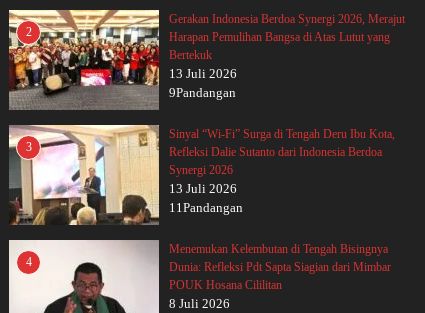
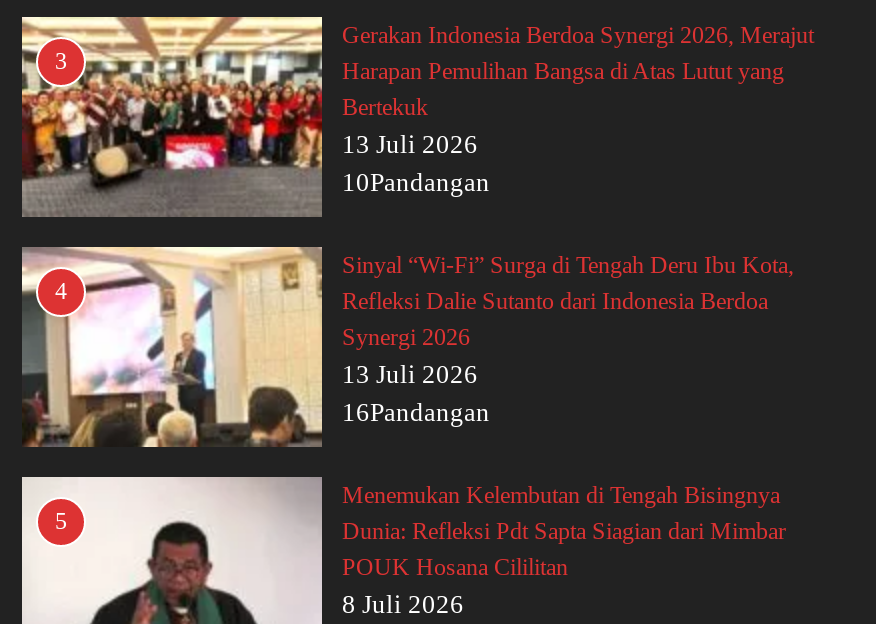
[25,25,31,39] 2 -> [55,48,67,76] 3
[169,85,236,100] 9Pandangan -> [342,168,490,198] 10Pandangan
[25,140,31,154] 3 -> [55,278,67,306] 4
[169,200,243,215] 11Pandangan -> [342,398,490,428] 16Pandangan
[25,255,31,269] 4 -> [55,508,67,536] 5

